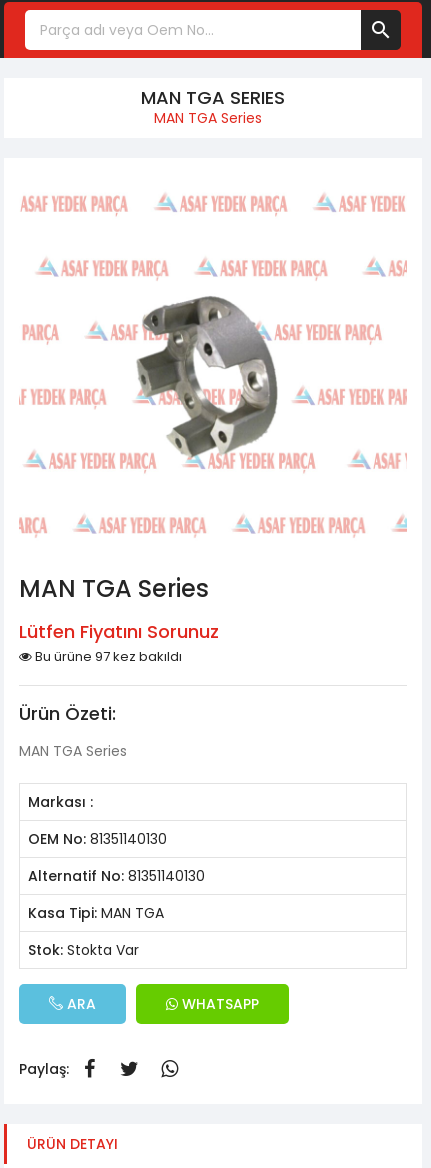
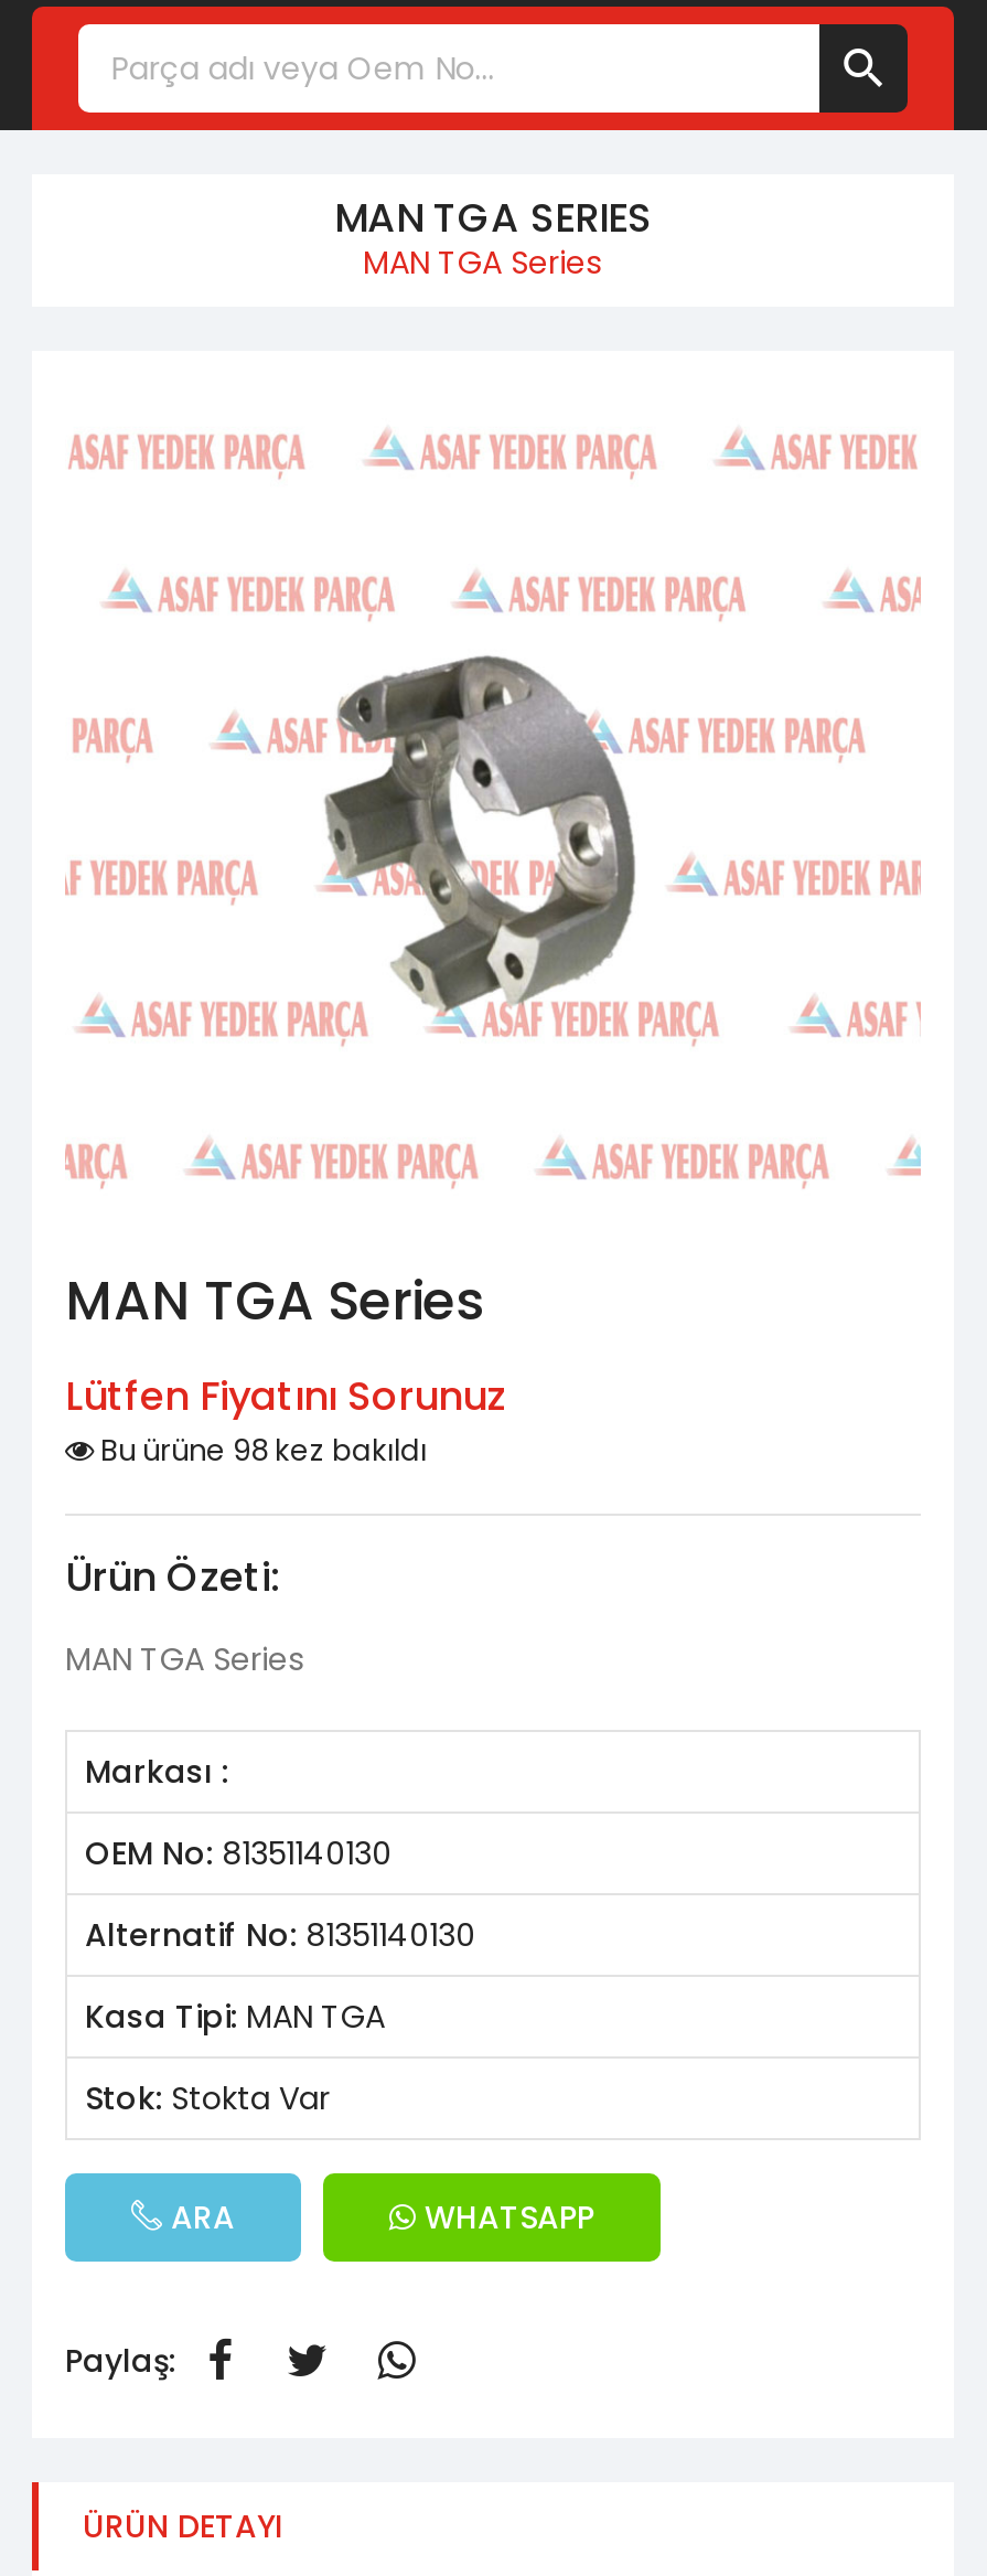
[32,647,182,666] Bu ürüne 97 kez bakıldı -> [94,1430,427,1472] Bu ürüne 98 kez bakıldı

